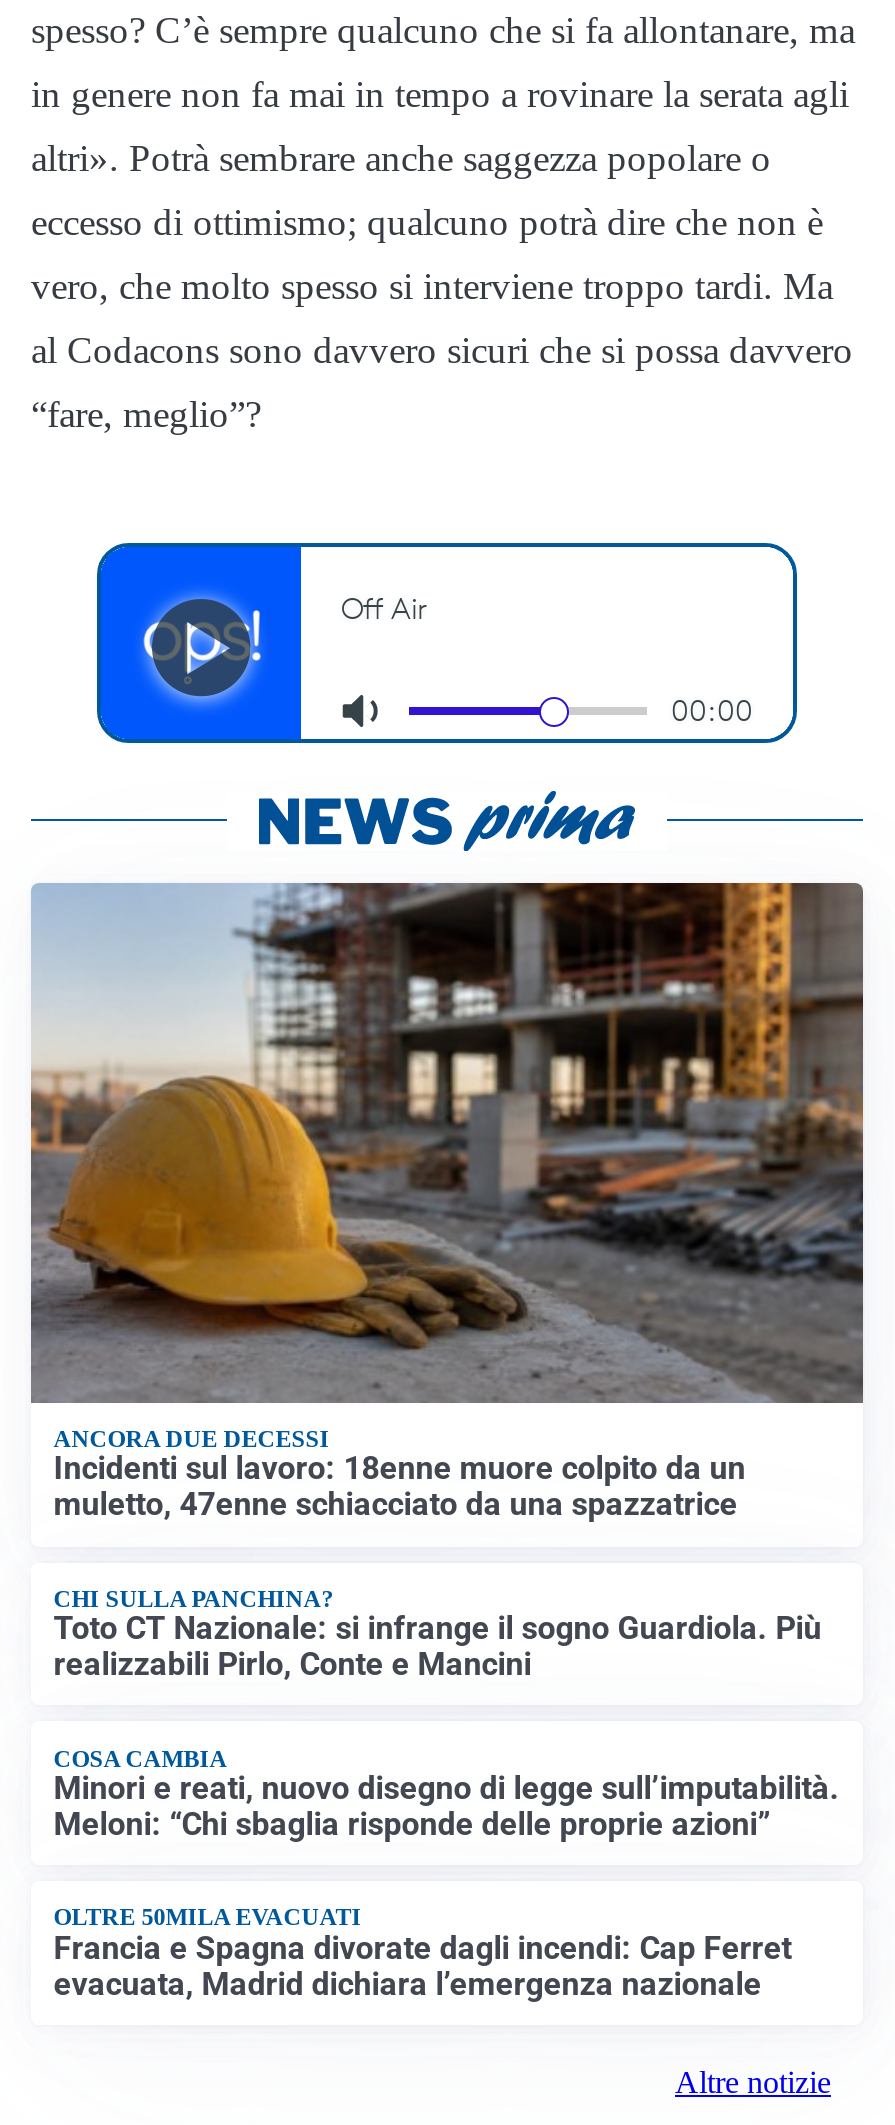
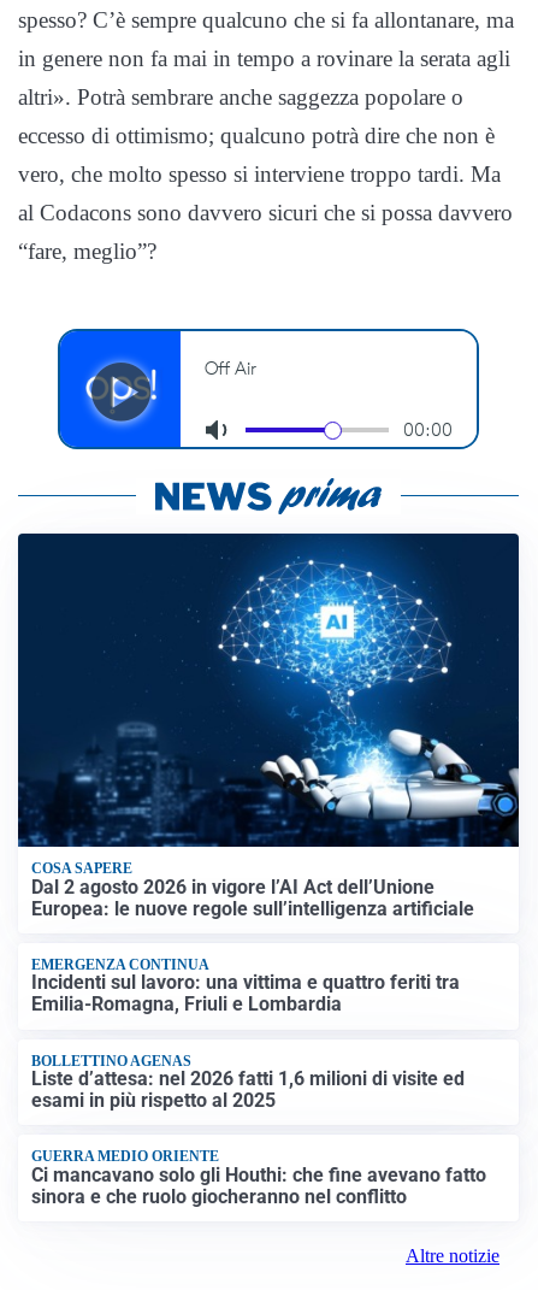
[29,881,865,1524] [image] | ANCORA DUE DECESSI | Incidenti sul lavoro: 18enne muore colpito da un | muletto, 47enne schiacciato da una spazzatrice -> [17,532,520,920] [image] | COSA SAPERE | Dal 2 agosto 2026 in vigore l’AI Act dell’Unione | Europea: le nuove regole sull’intelligenza artificiale
[53,1585,821,1684] CHI SULLA PANCHINA? | Toto CT Nazionale: si infrange il sogno Guardiola. Più | realizzabili Pirlo, Conte e Mancini -> [32,956,460,1016] EMERGENZA CONTINUA | Incidenti sul lavoro: una vittima e quattro feriti tra | Emilia-Romagna, Friuli e Lombardia
[53,1744,839,1843] COSA CAMBIA | Minori e reati, nuovo disegno di legge sull’imputabilità. | Meloni: “Chi sbaglia risponde delle proprie azioni” -> [32,1052,465,1112] BOLLETTINO AGENAS | Liste d’attesa: nel 2026 fatti 1,6 milioni di visite ed | esami in più rispetto al 2025
[53,1904,791,2003] OLTRE 50MILA EVACUATI | Francia e Spagna divorate dagli incendi: Cap Ferret | evacuata, Madrid dichiara l’emergenza nazionale -> [32,1148,486,1208] GUERRA MEDIO ORIENTE | Ci mancavano solo gli Houthi: che fine avevano fatto | sinora e che ruolo giocheranno nel conflitto

